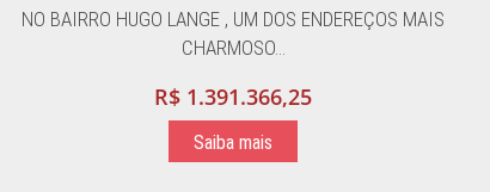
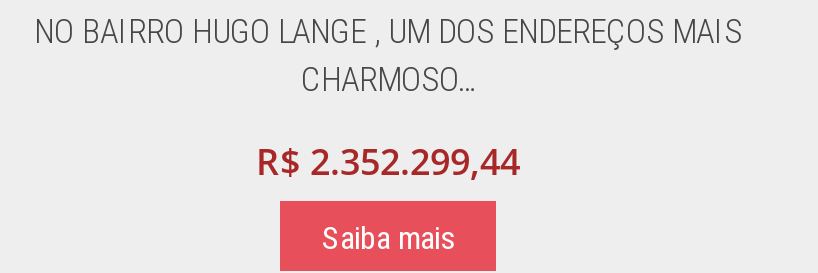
[154,82,312,111] R$ 1.391.366,25 -> [256,137,520,185] R$ 2.352.299,44

